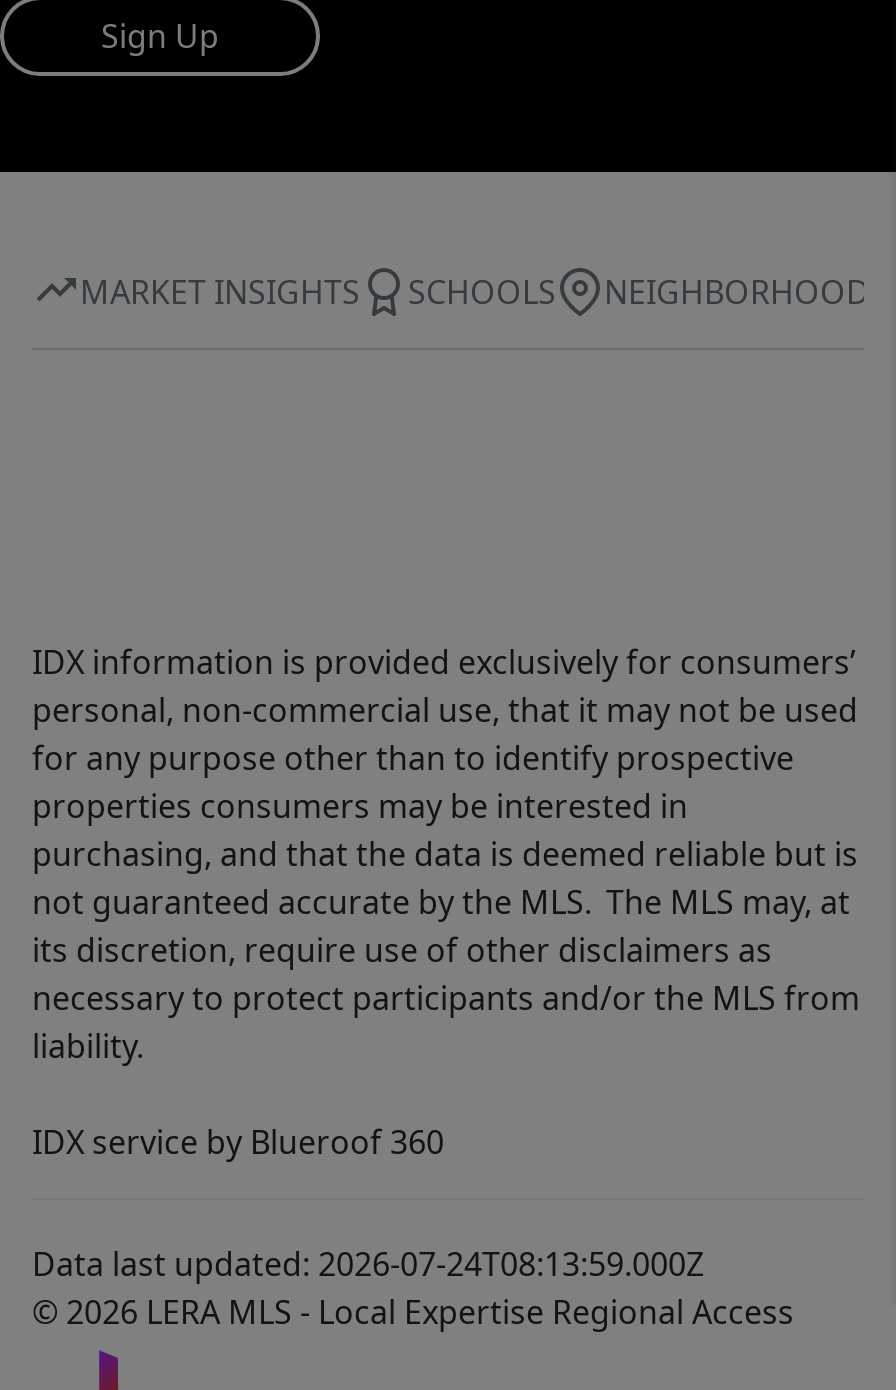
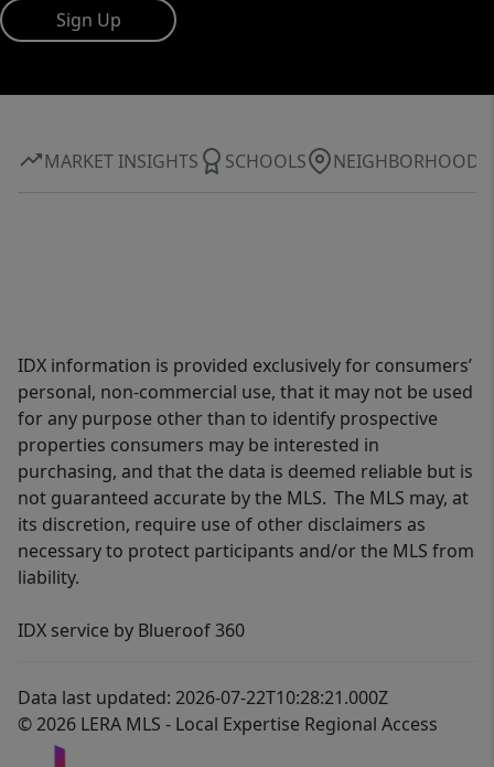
[32,1242,704,1286] Data last updated: 2026-07-24T08:13:59.000Z -> [18,686,388,710] Data last updated: 2026-07-22T10:28:21.000Z

